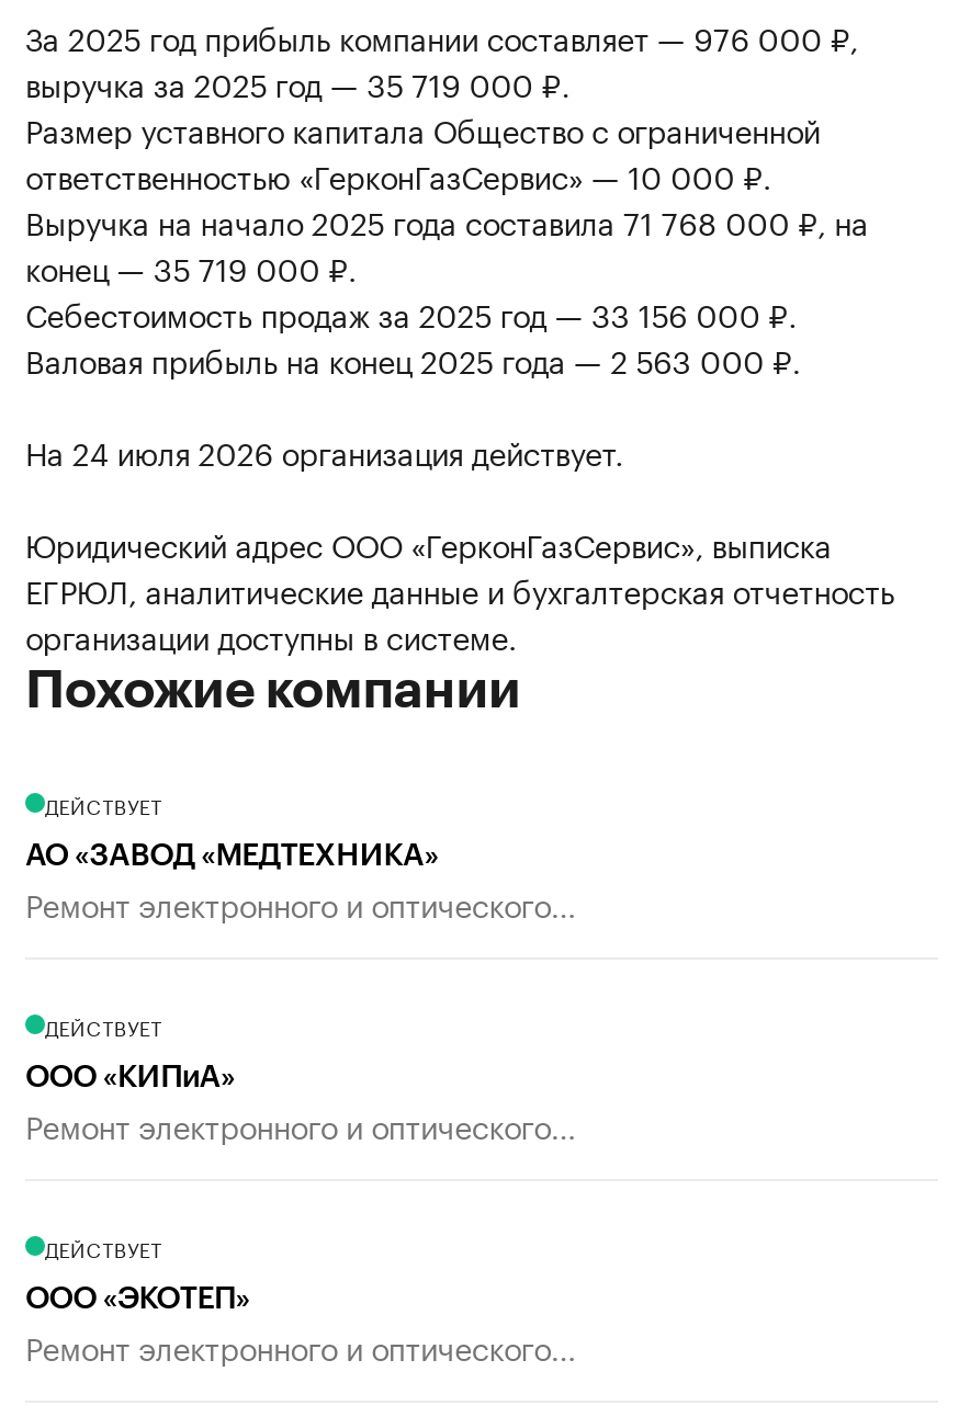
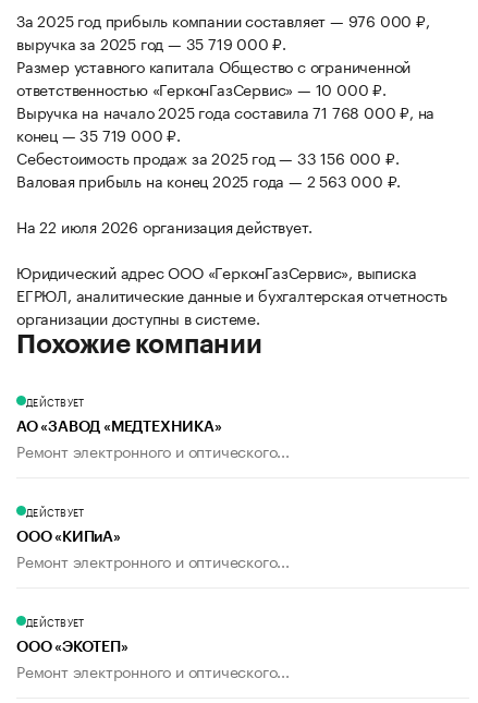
[25,428,623,476] На 24 июля 2026 организация действует. -> [16,214,312,238] На 22 июля 2026 организация действует.

